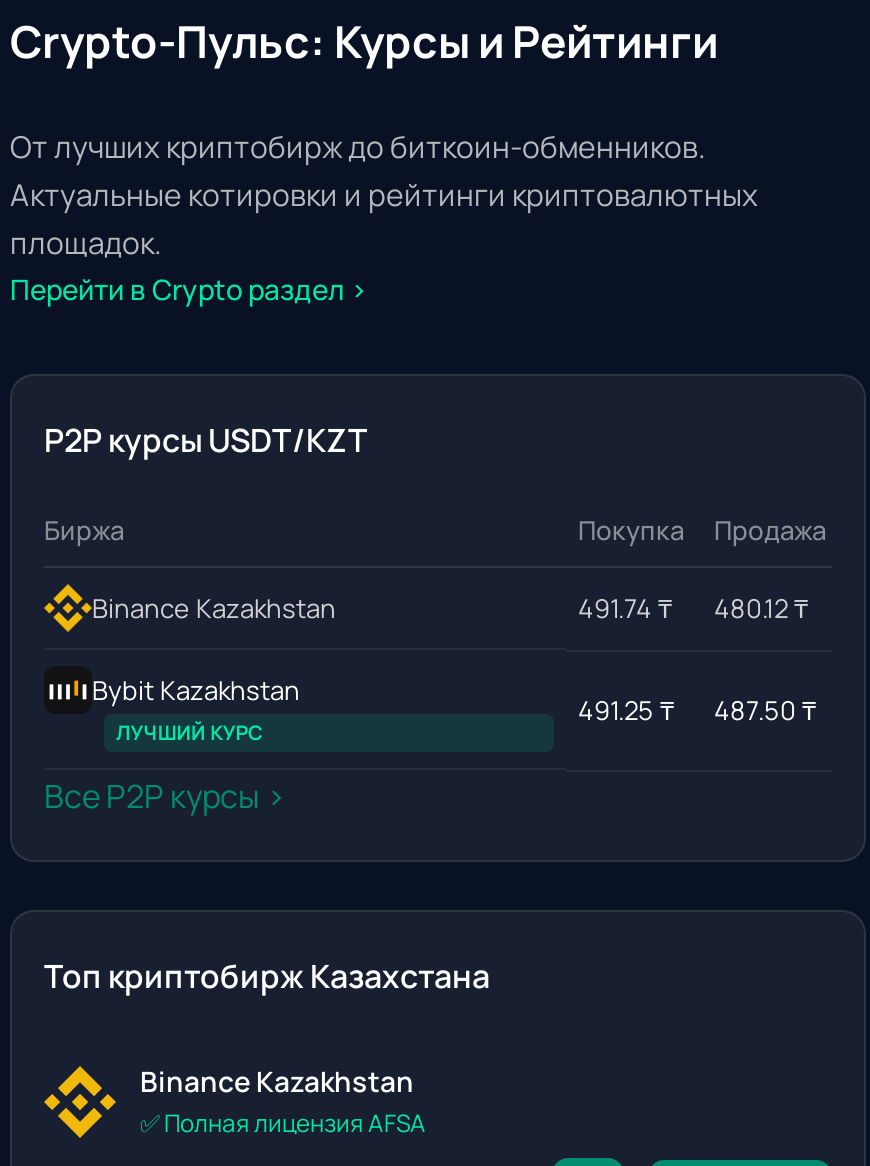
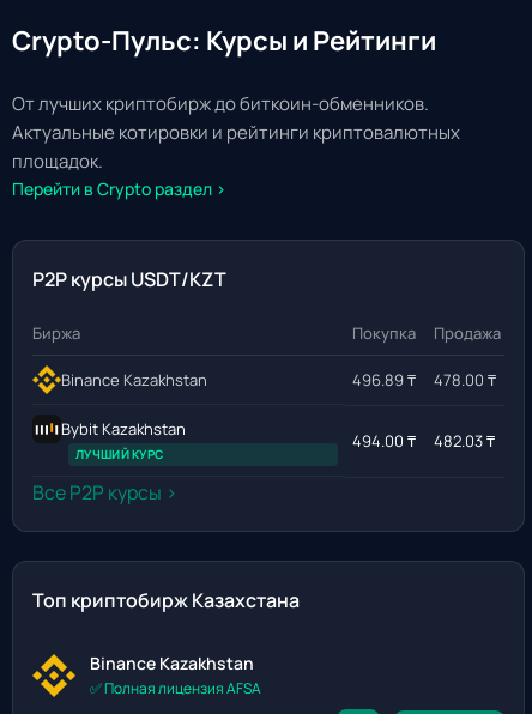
[578,590,672,626] 491.74 ₸ -> [352,369,416,391] 496.89 ₸
[714,590,808,626] 480.12 ₸ -> [434,369,496,391] 478.00 ₸
[578,692,674,728] 491.25 ₸ -> [352,430,416,452] 494.00 ₸
[714,692,816,728] 487.50 ₸ -> [434,430,495,452] 482.03 ₸

